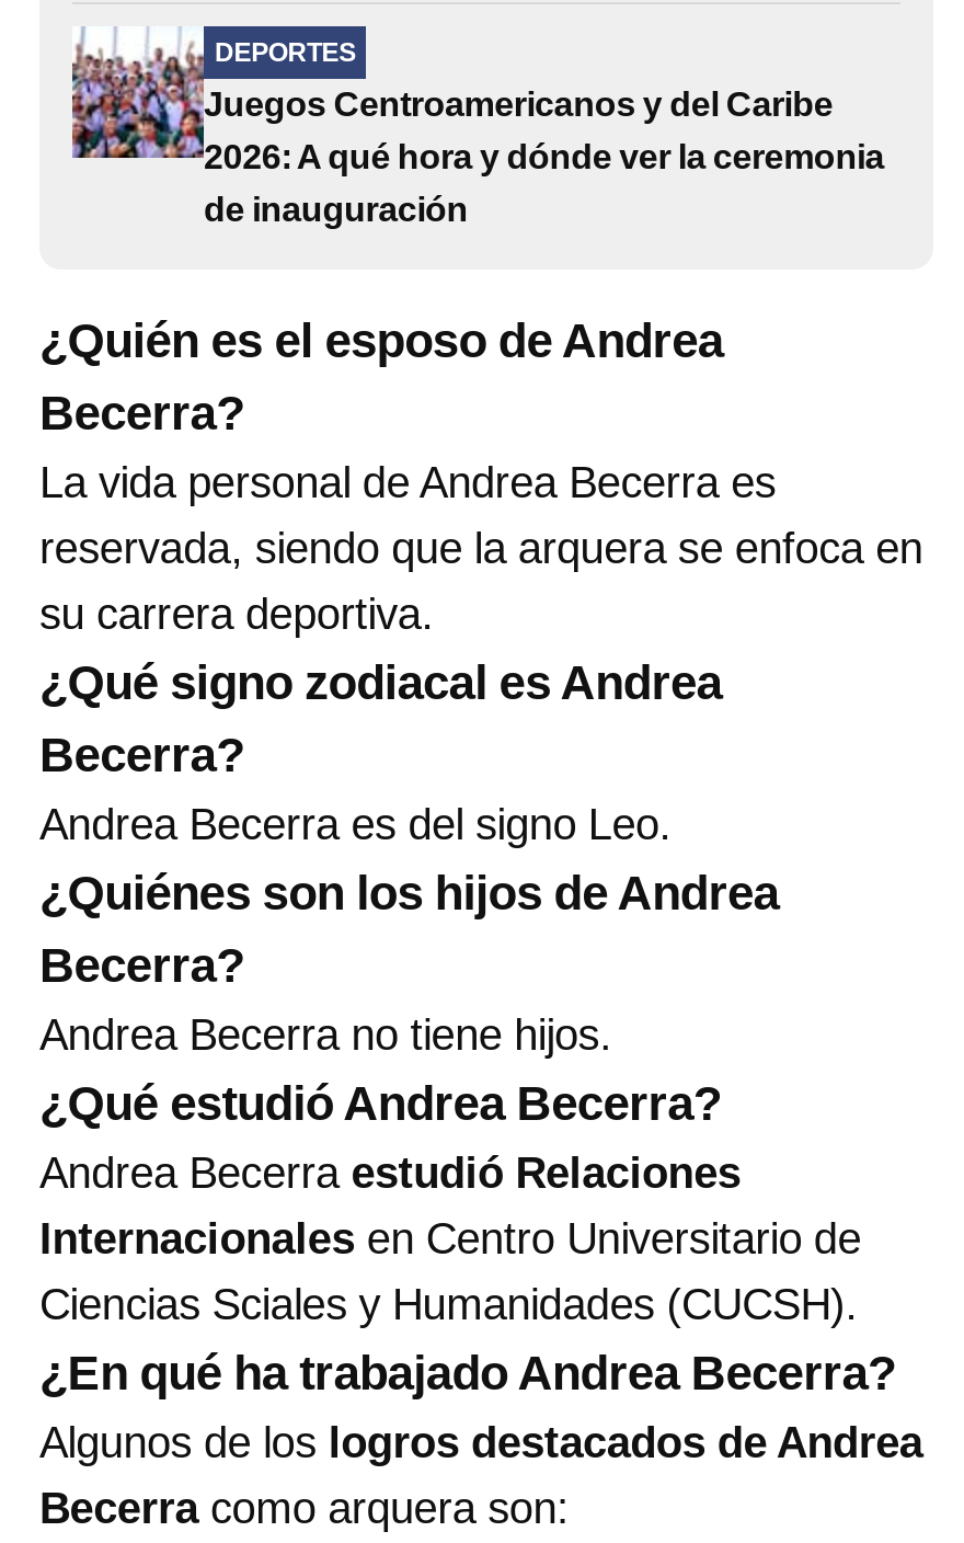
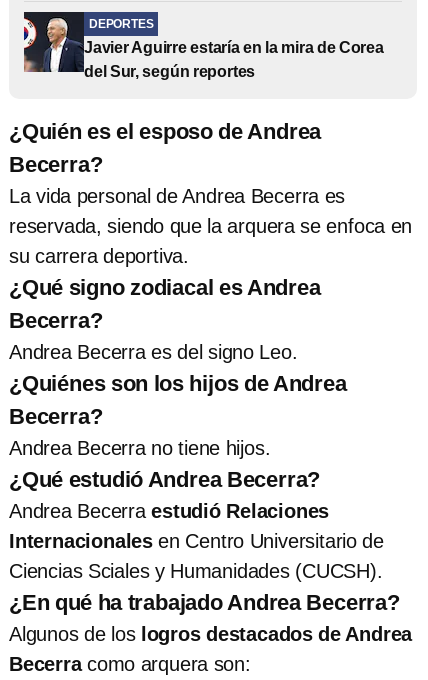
[70,26,884,228] [image] | Juegos Centroamericanos y del Caribe | 2026: A qué hora y dónde ver la ceremonia | de inauguración -> [23,11,384,80] [image] | Javier Aguirre estaría en la mira de Corea | del Sur, según reportes

